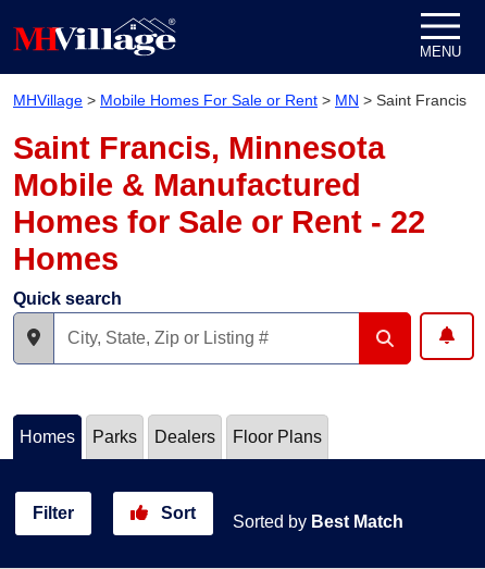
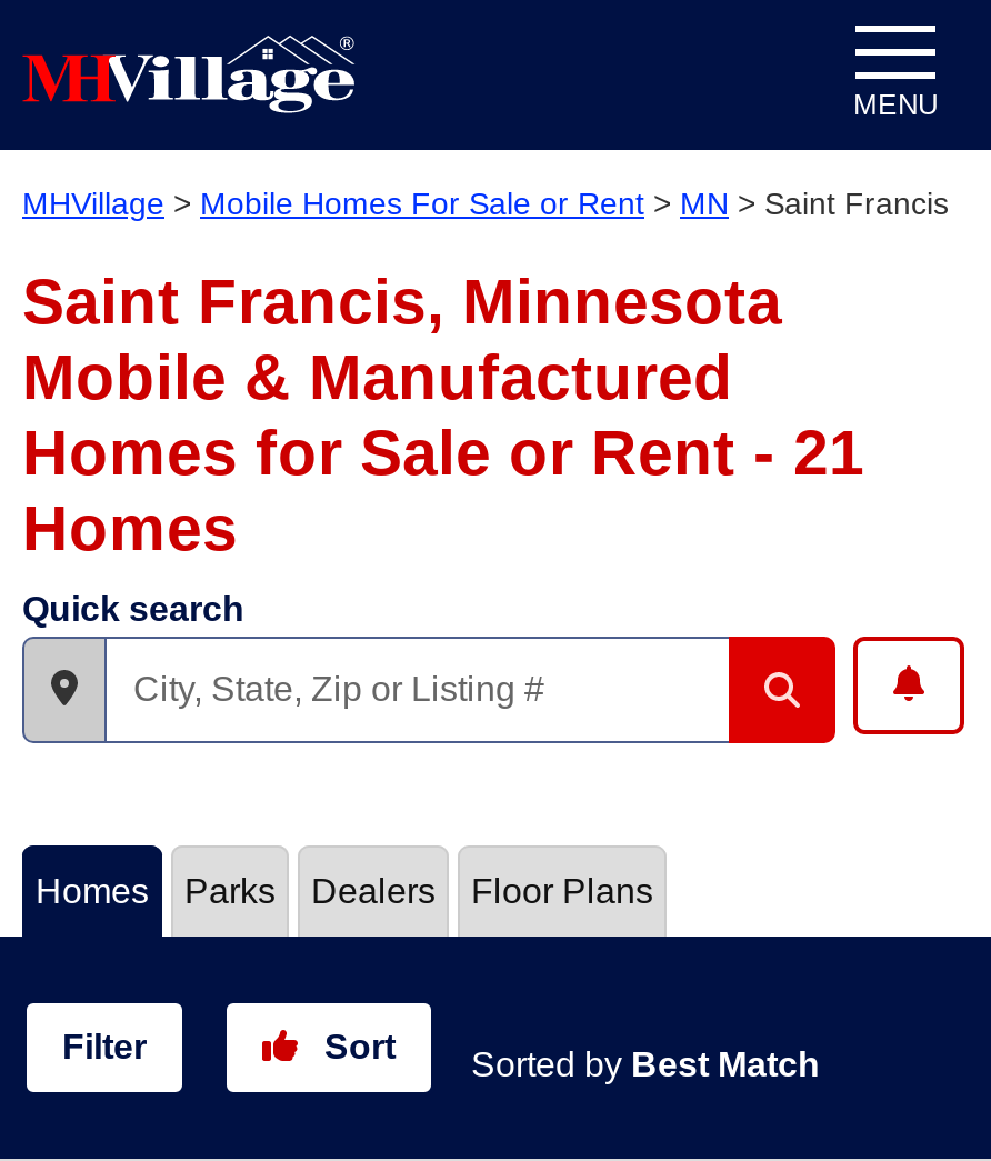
[13,205,425,239] Homes for Sale or Rent - 22 -> [22,417,864,488] Homes for Sale or Rent - 21

